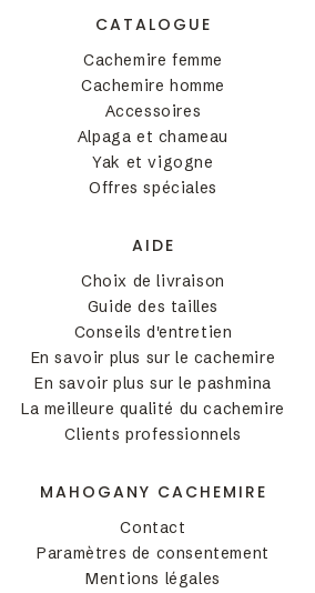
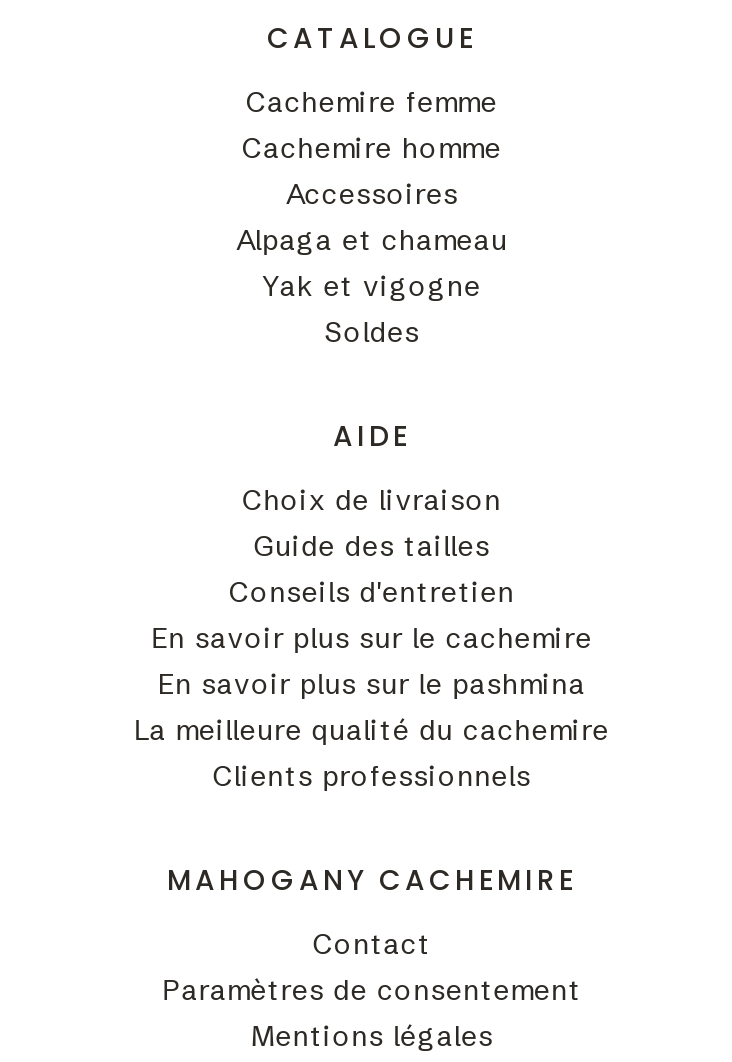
[89,177,217,197] Offres spéciales -> [324,314,420,350] Soldes

